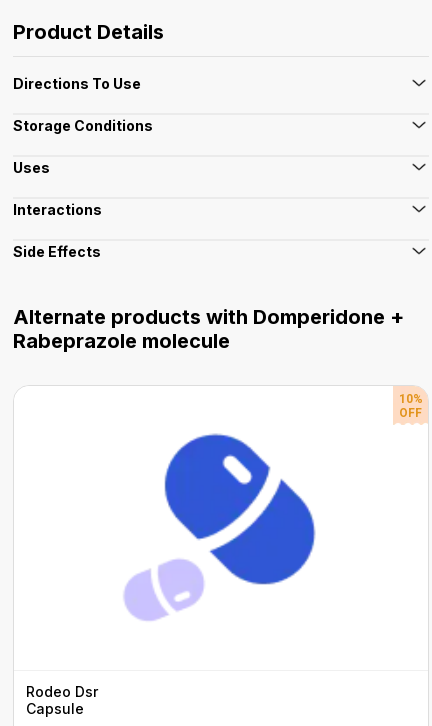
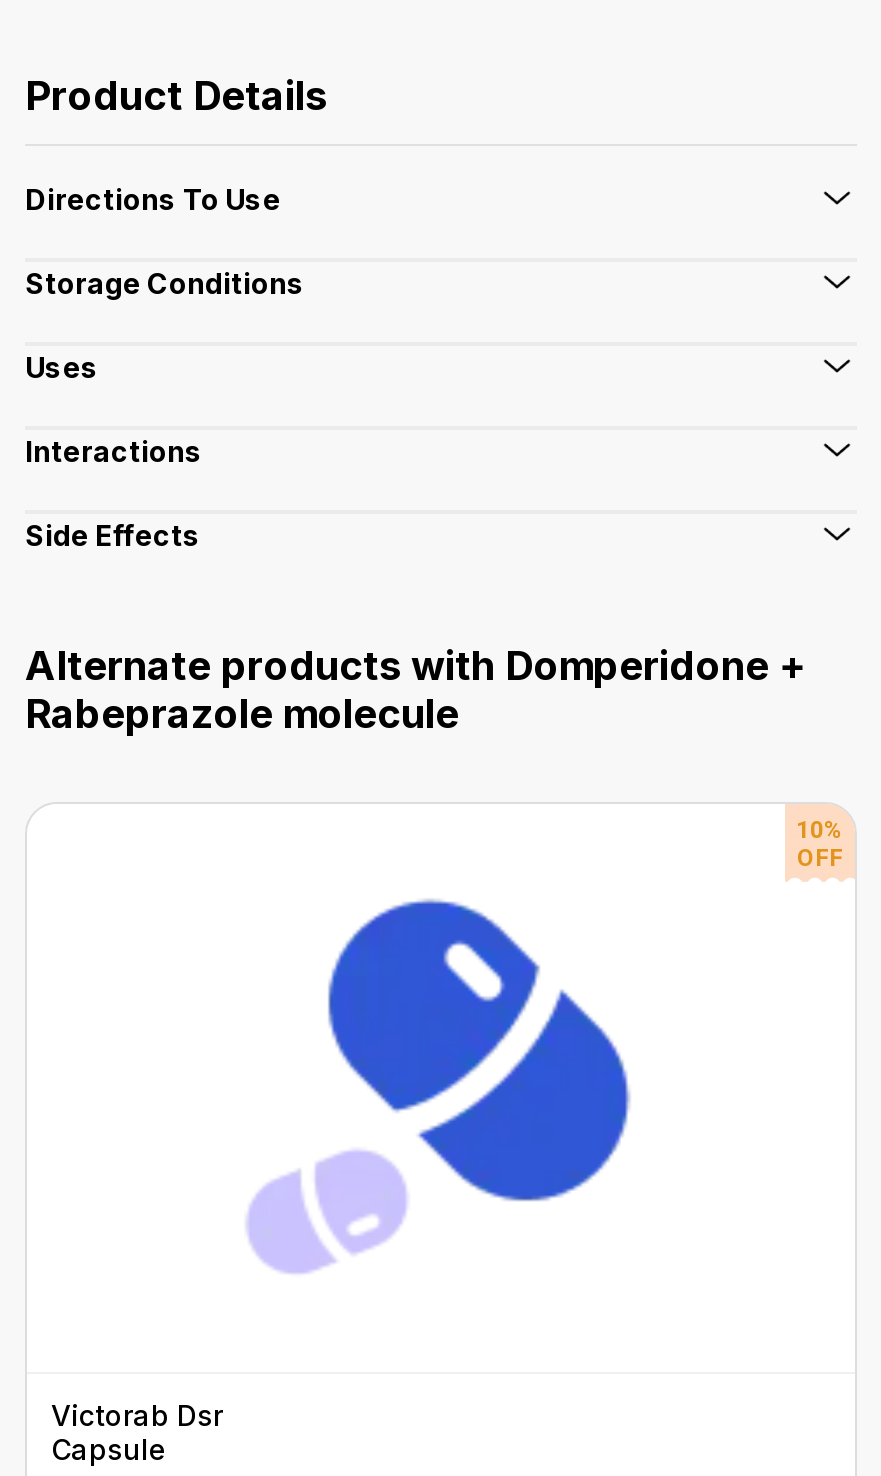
[26,683,98,700] Rodeo Dsr -> [51,1399,223,1433] Victorab Dsr

